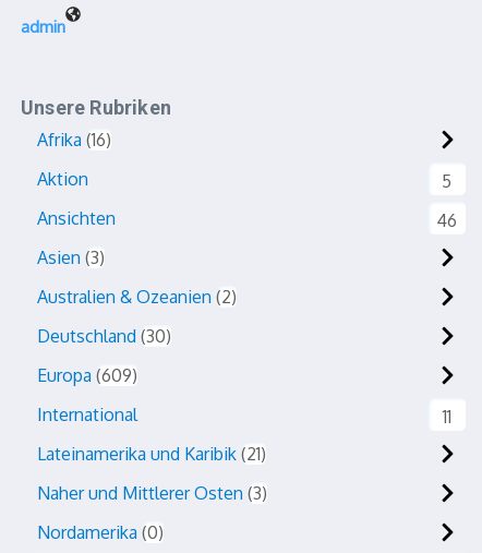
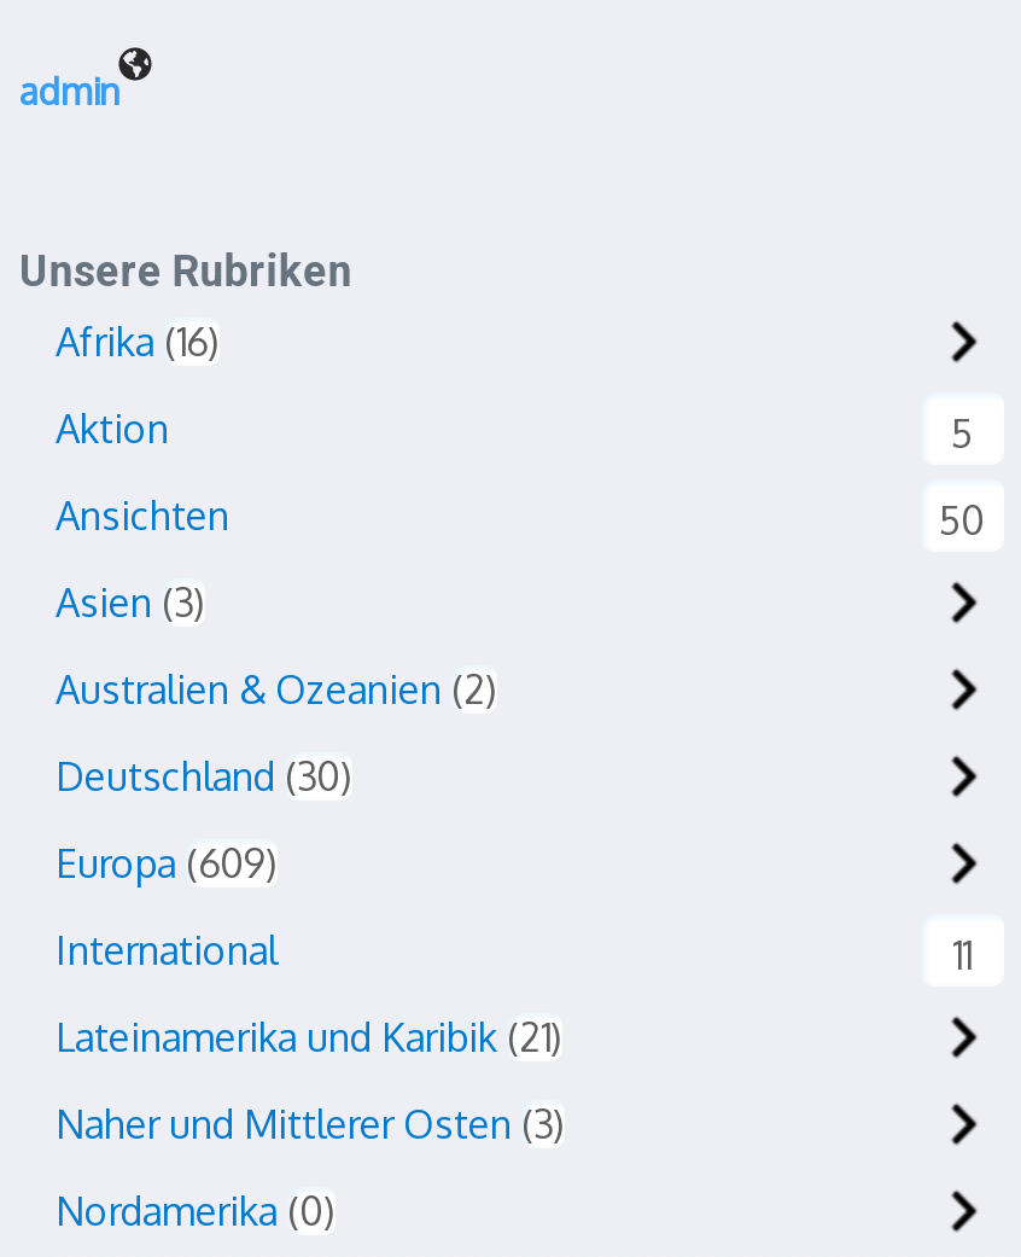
[436,209,457,231] 46 -> [939,496,985,545] 50

